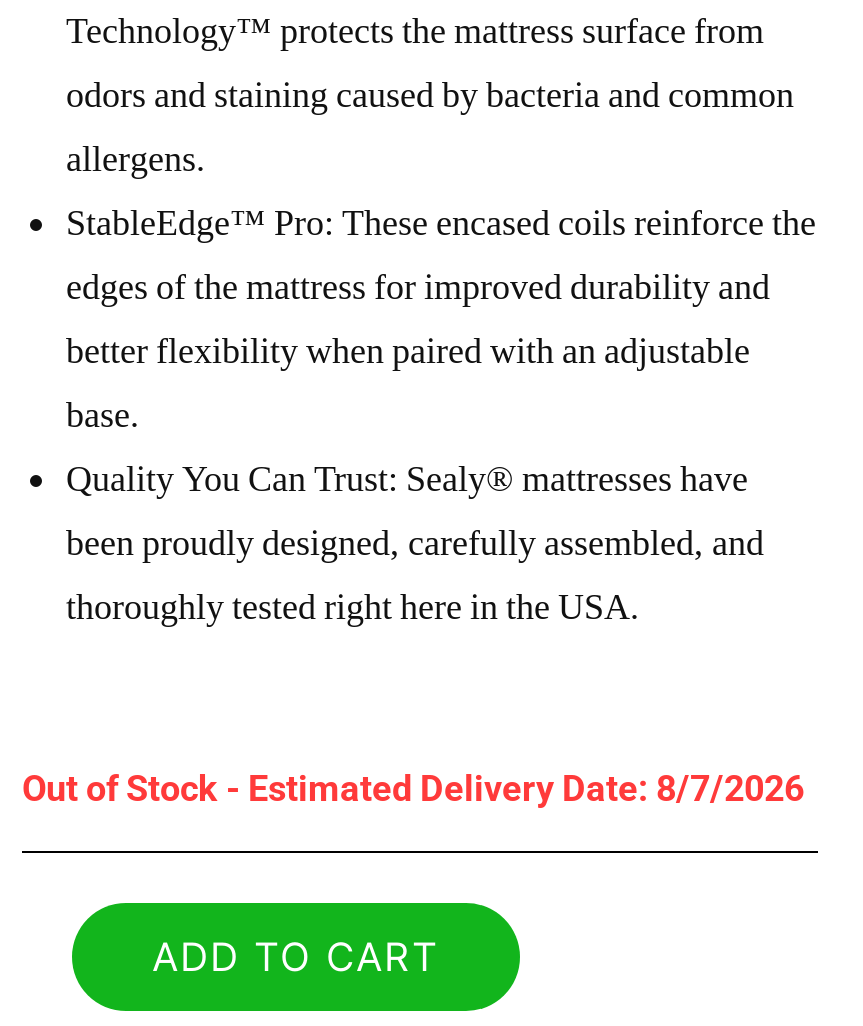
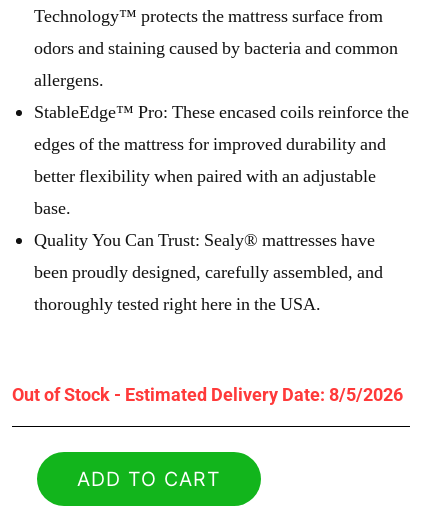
[22,767,804,809] Out of Stock - Estimated Delivery Date: 8/7/2026 -> [12,384,403,405] Out of Stock - Estimated Delivery Date: 8/5/2026

